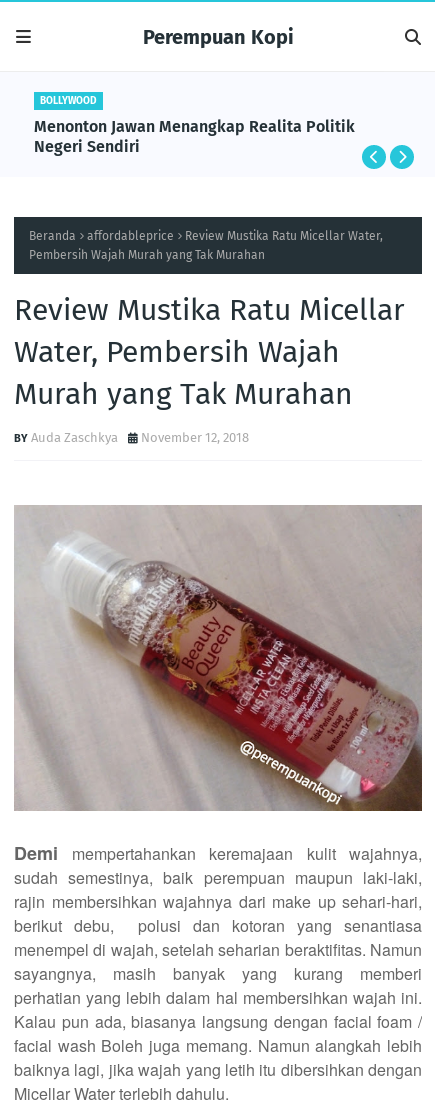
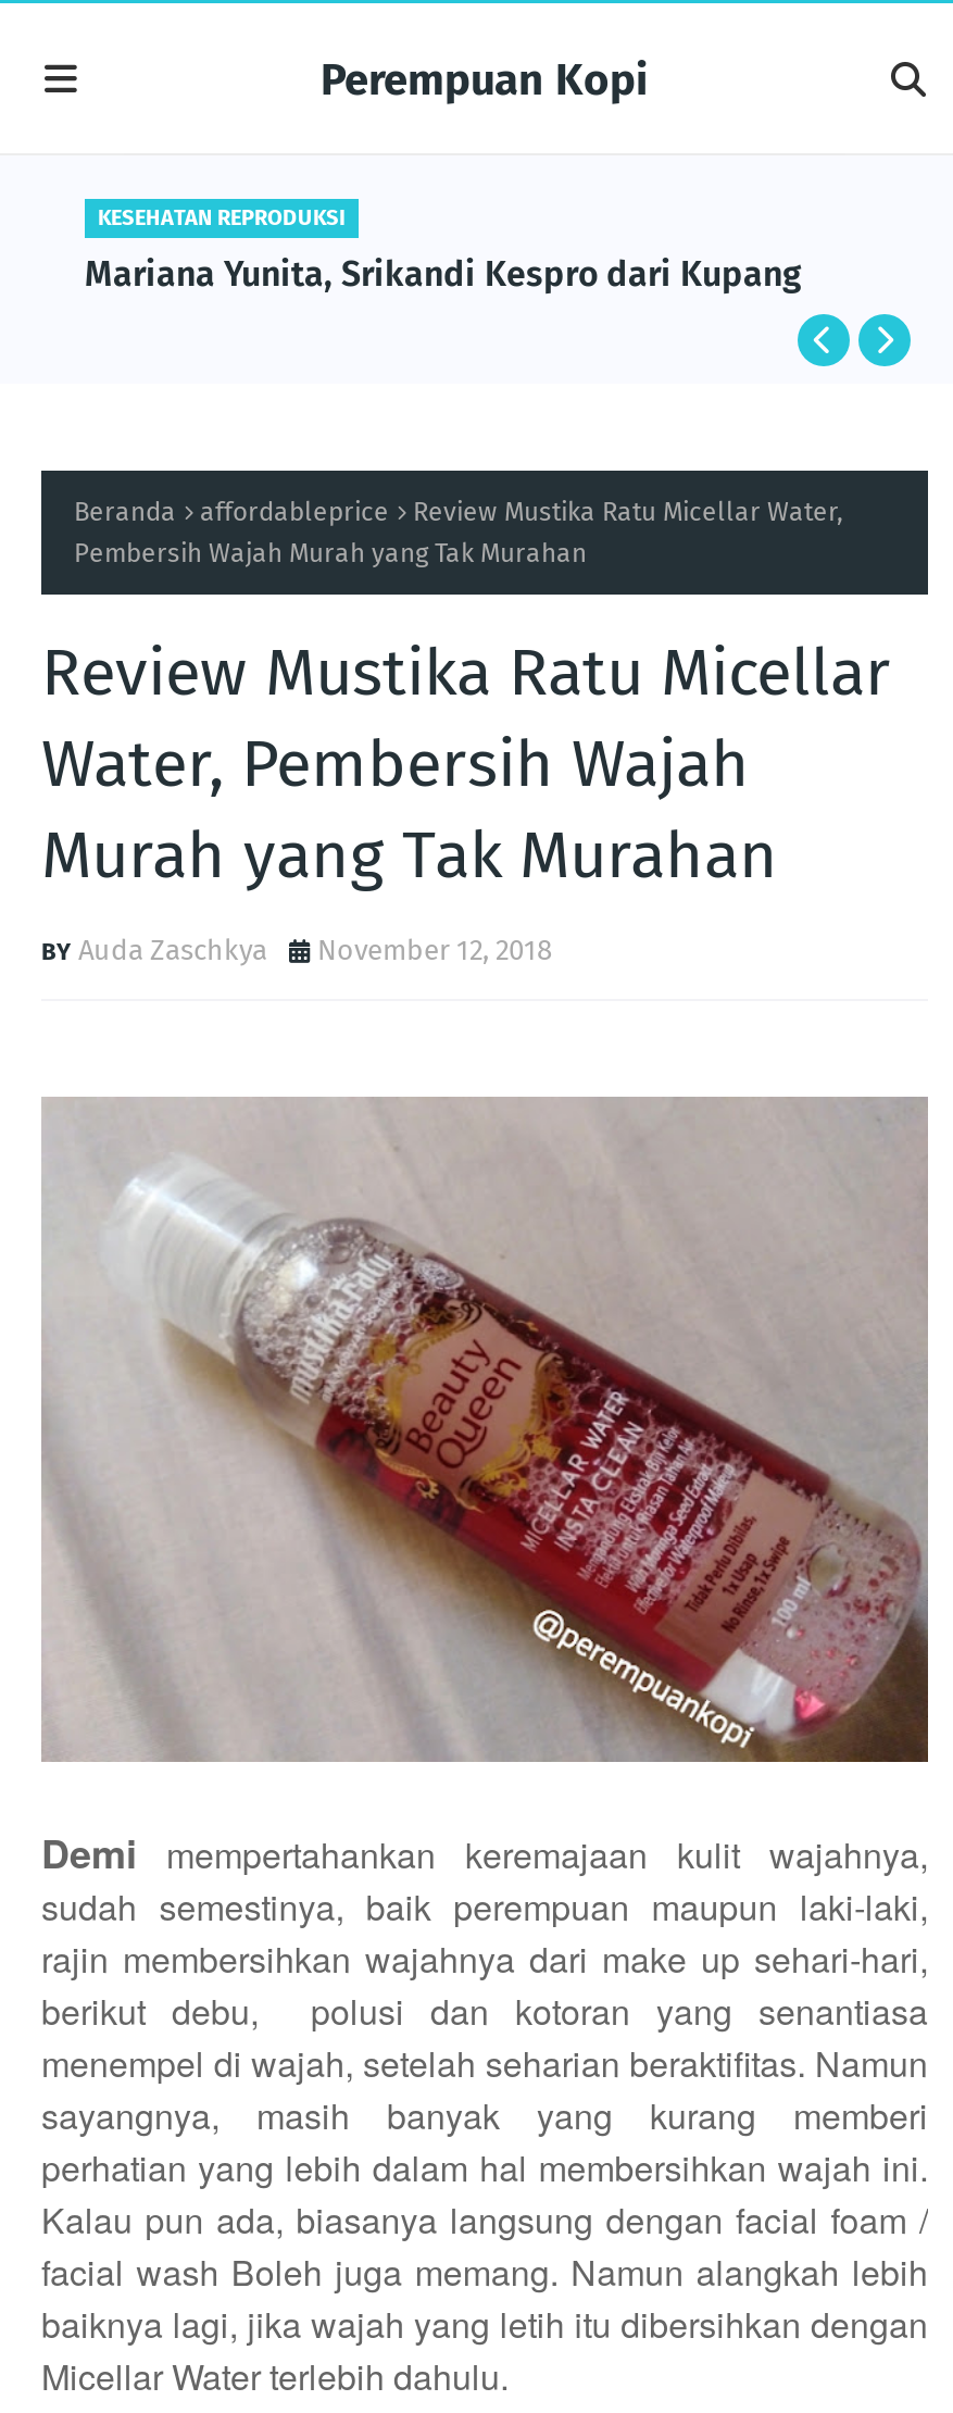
[40,95,97,107] BOLLYWOOD -> [98,205,346,232] KESEHATAN REPRODUKSI
[34,117,355,156] Menonton Jawan Menangkap Realita Politik | Negeri Sendiri -> [85,253,802,295] Mariana Yunita, Srikandi Kespro dari Kupang

